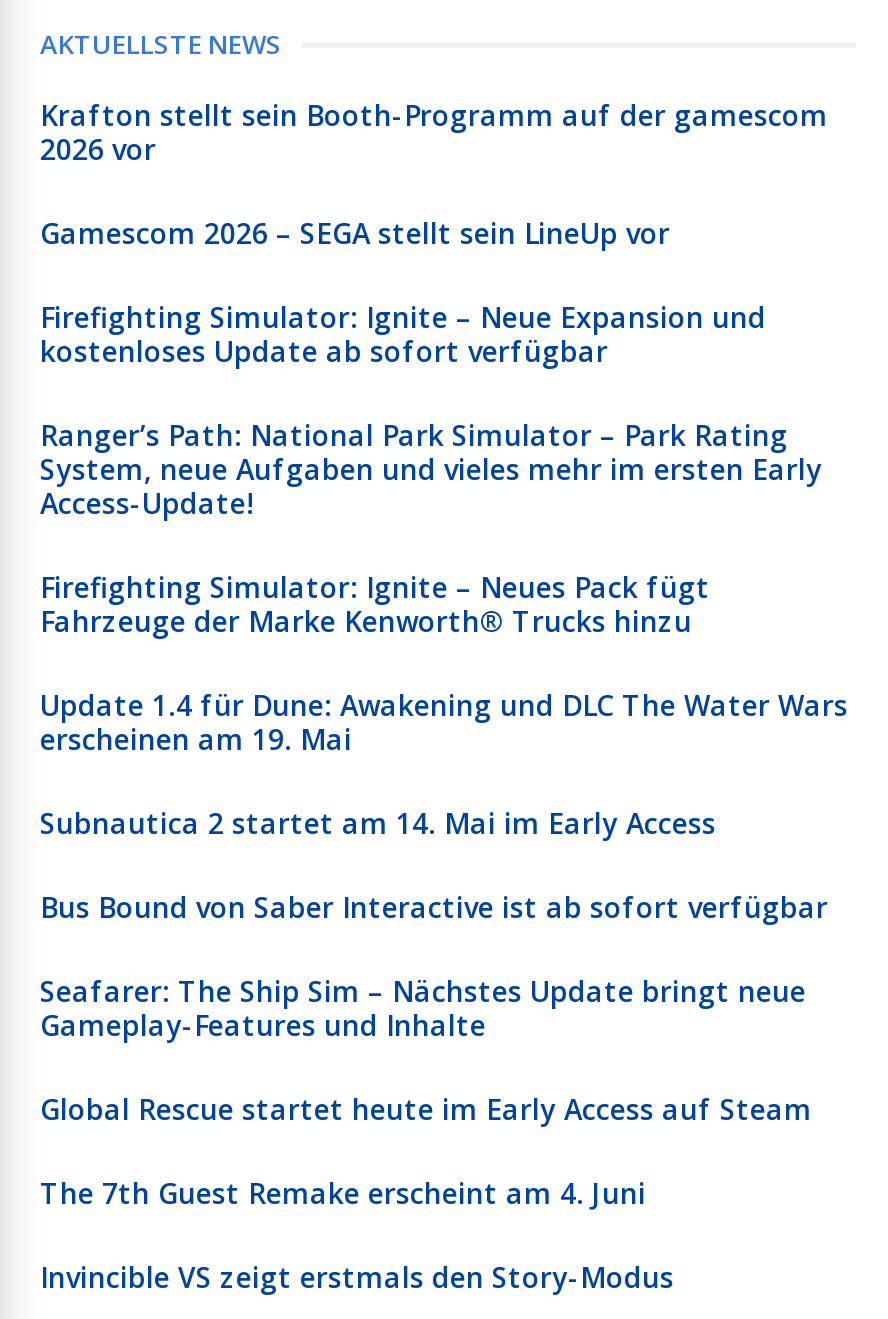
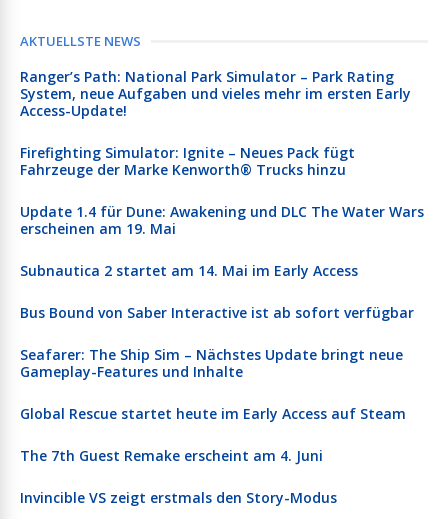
[40,96,828,370] Krafton stellt sein Booth-Programm auf der gamescom | 2026 vor | Gamescom 2026 – SEGA stellt sein LineUp vor | Firefighting Simulator: Ignite – Neue Expansion und | kostenloses Update ab sofort verfügbar -> none

